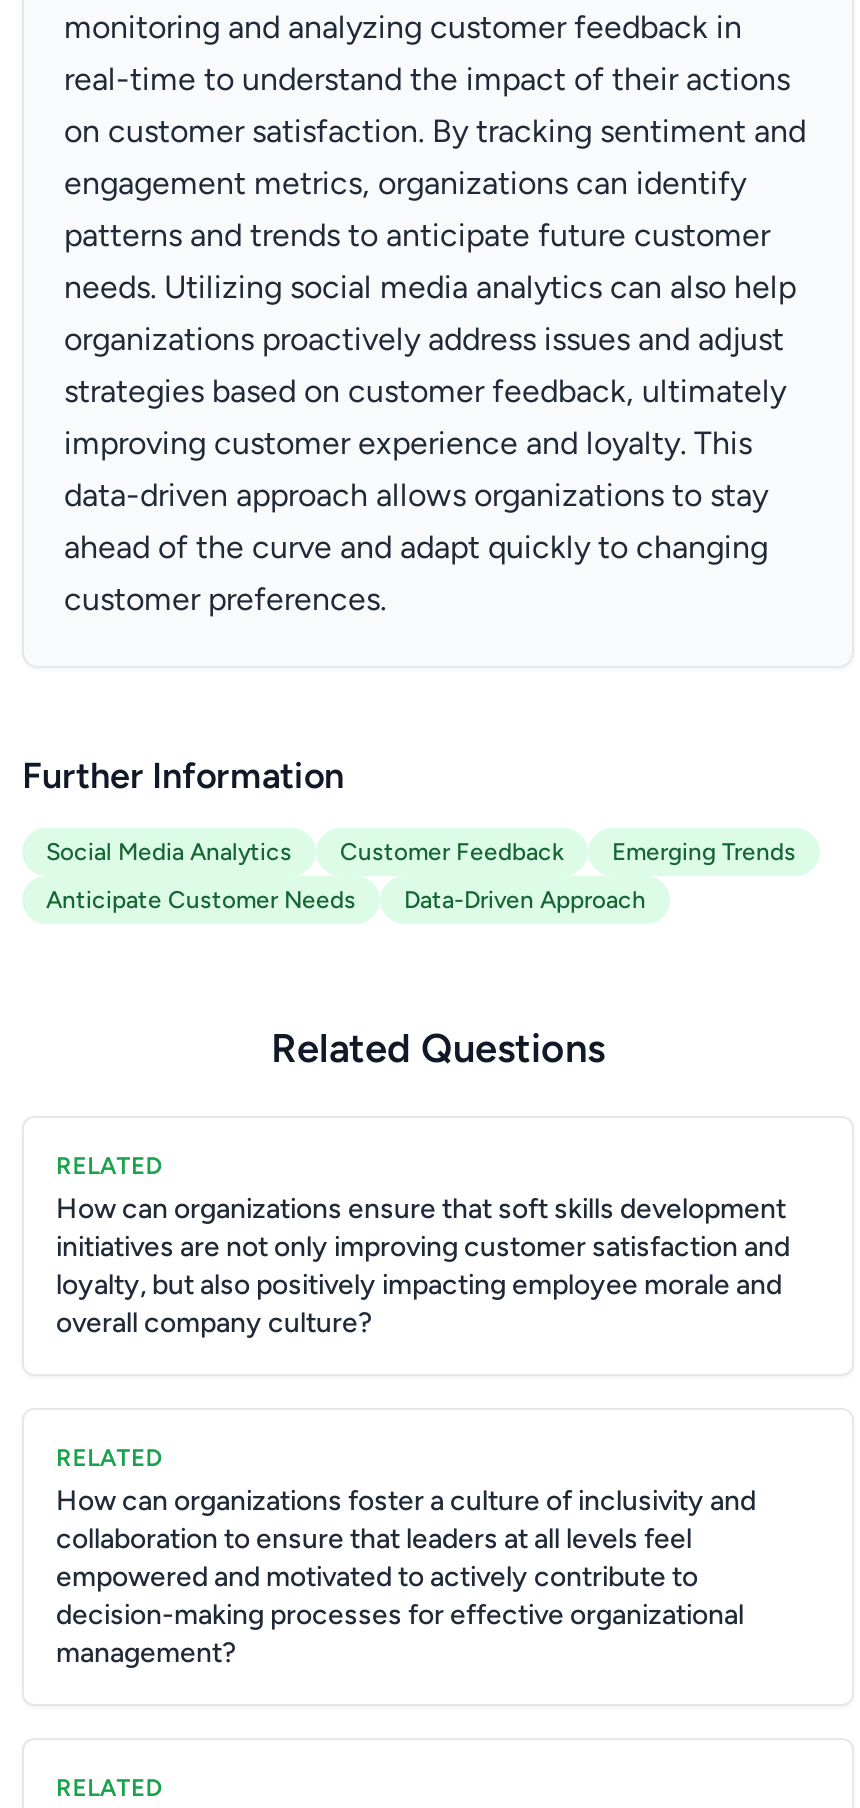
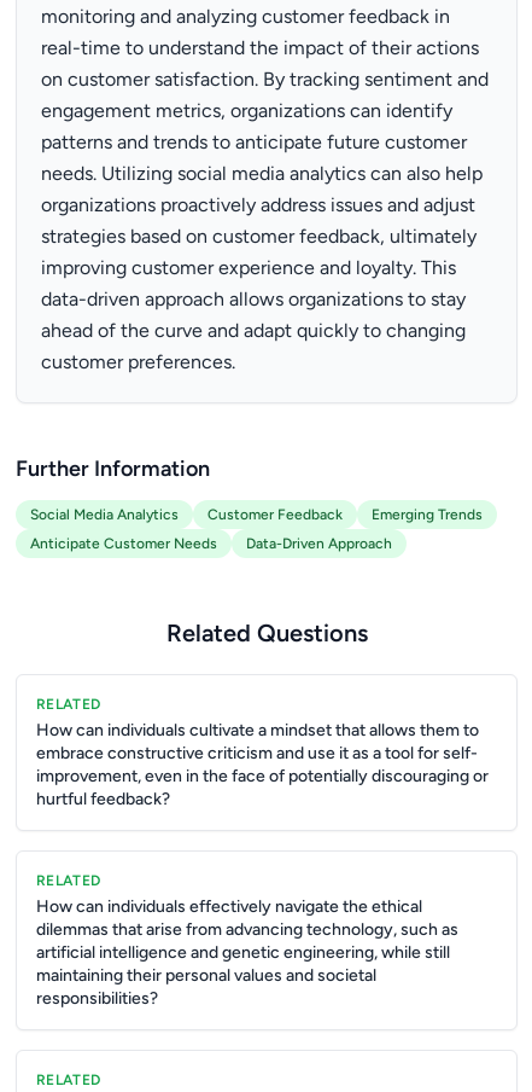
[56,1192,790,1340] How can organizations ensure that soft skills development | initiatives are not only improving customer satisfaction and | loyalty, but also positively impacting employee morale and | overall company culture? -> [36,720,489,809] How can individuals cultivate a mindset that allows them to | embrace constructive criticism and use it as a tool for self- | improvement, even in the face of potentially discouraging or | hurtful feedback?
[56,1484,756,1670] How can organizations foster a culture of inclusivity and | collaboration to ensure that leaders at all levels feel | empowered and motivated to actively contribute to | decision-making processes for effective organizational | management? -> [36,896,458,1009] How can individuals effectively navigate the ethical | dilemmas that arise from advancing technology, such as | artificial intelligence and genetic engineering, while still | maintaining their personal values and societal | responsibilities?

